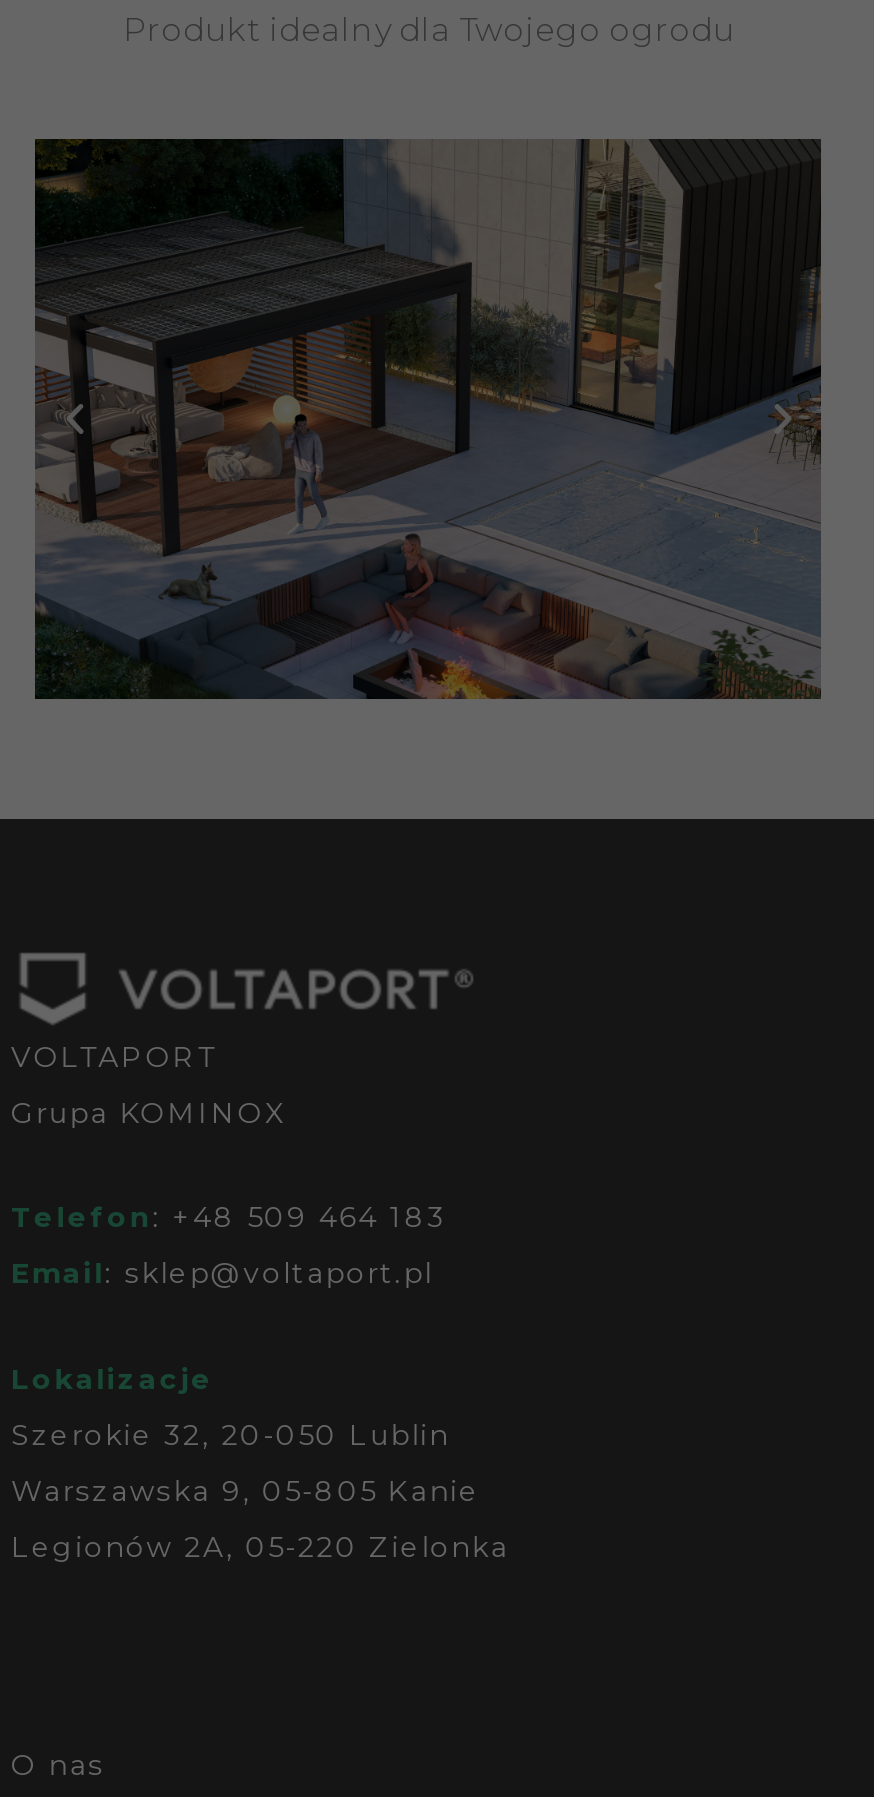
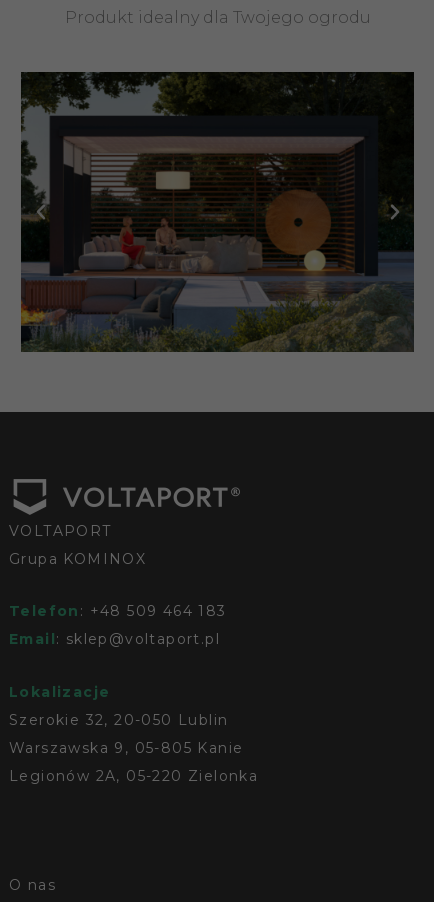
[33,137,823,701] [image] -> [20,71,415,353] [image]

